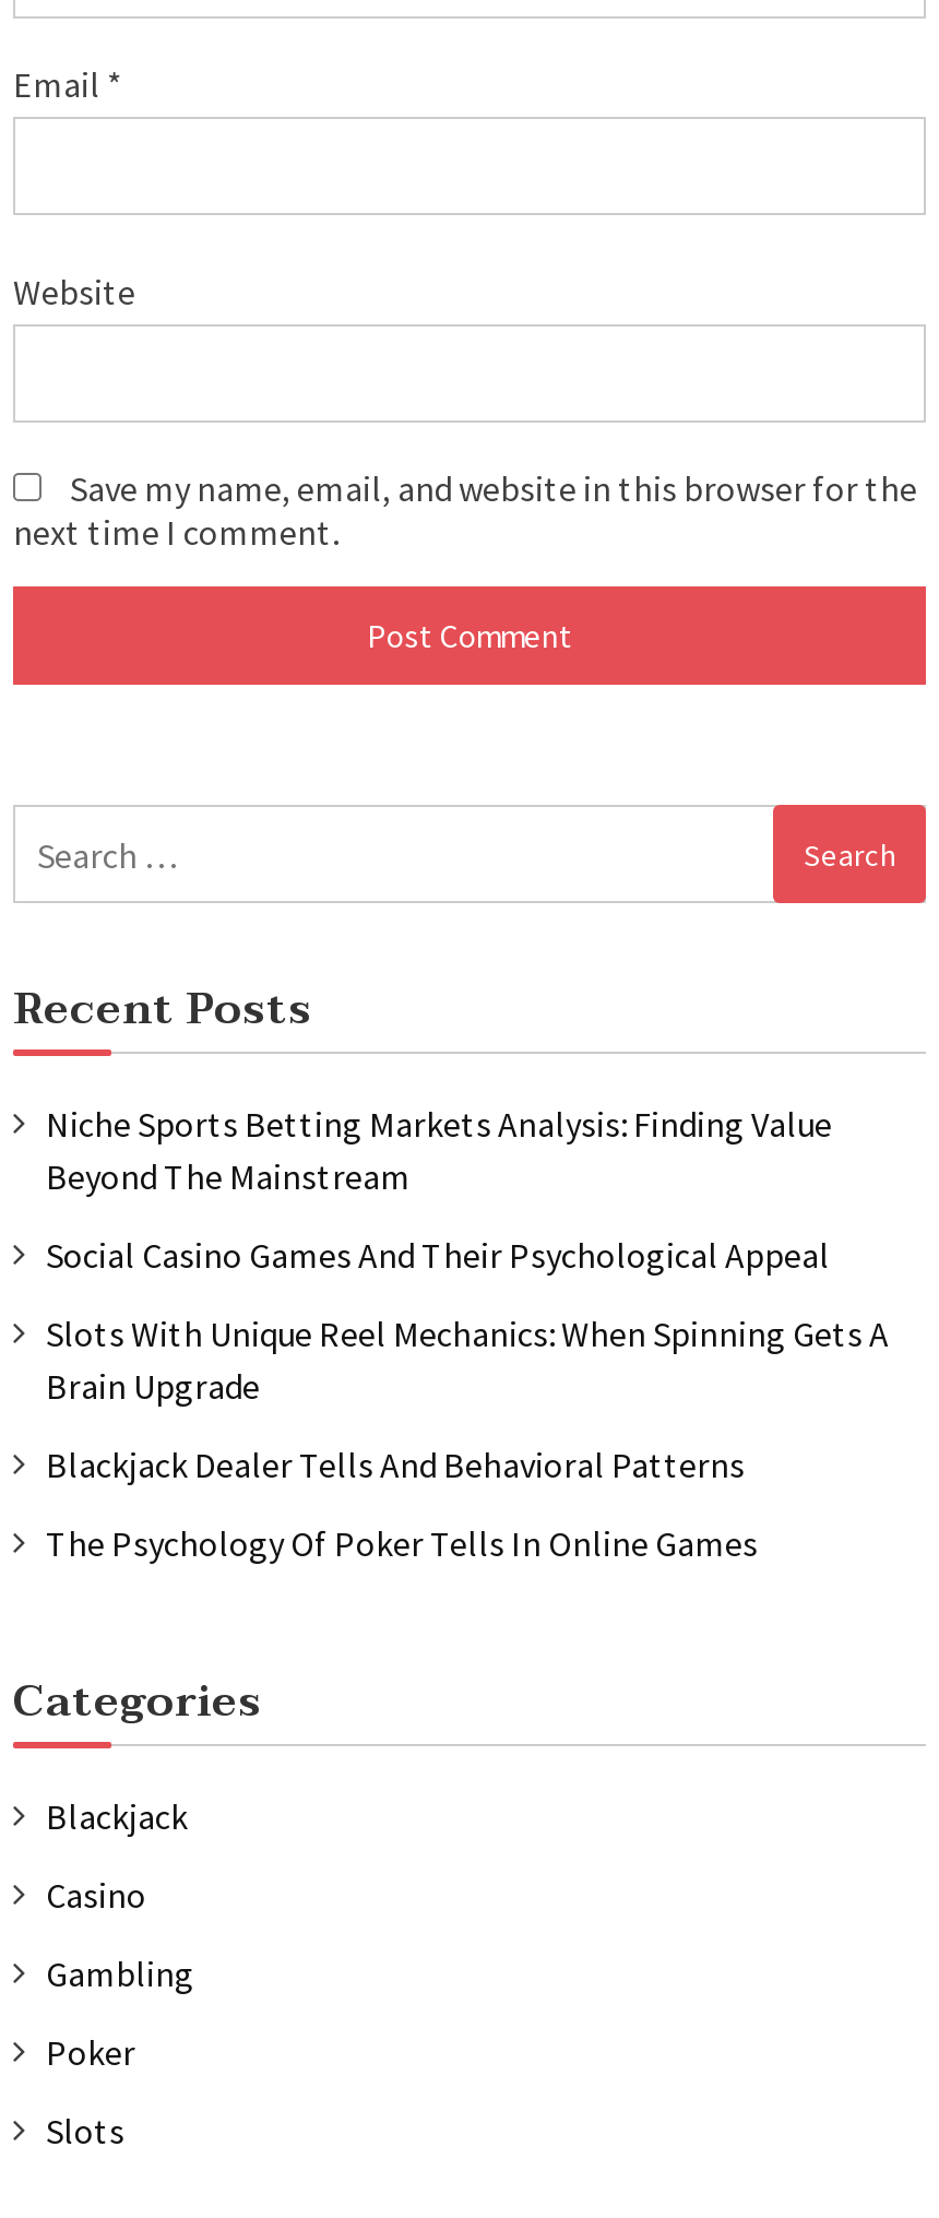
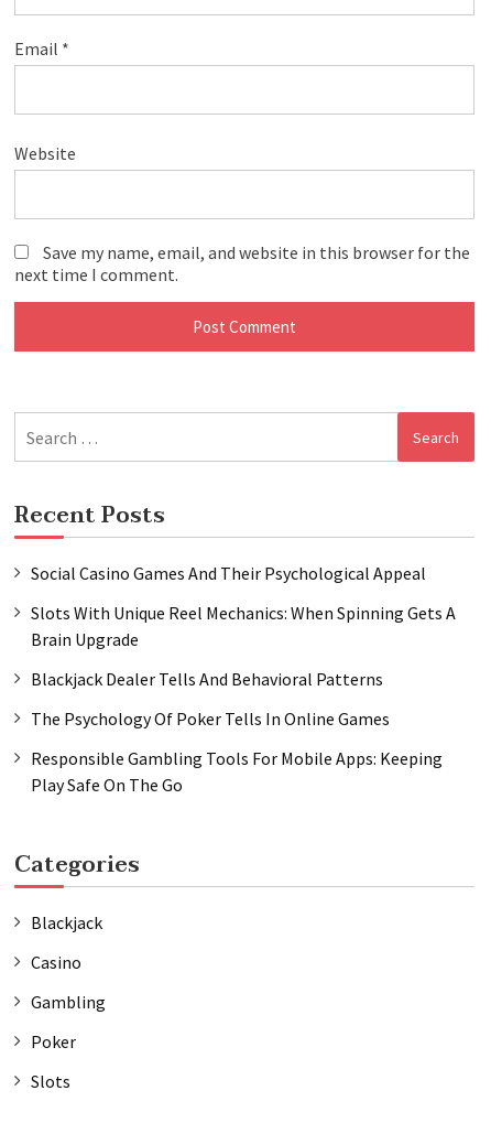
[46,1102,832,1198] Niche Sports Betting Markets Analysis: Finding Value | Beyond The Mainstream -> none
moved [46,1233,889,1565] -> [31,562,456,730]: Social Casino Games And Their Psychological Appeal | Slots With Unique Reel Mechanics: When Spinning Gets A | Brain Upgrade | Blackjack Dealer Tells And Behavioral Patterns | The Psychology Of Poker Tells In Online Games
none -> [31,747,443,796] Responsible Gambling Tools For Mobile Apps: Keeping | Play Safe On The Go

